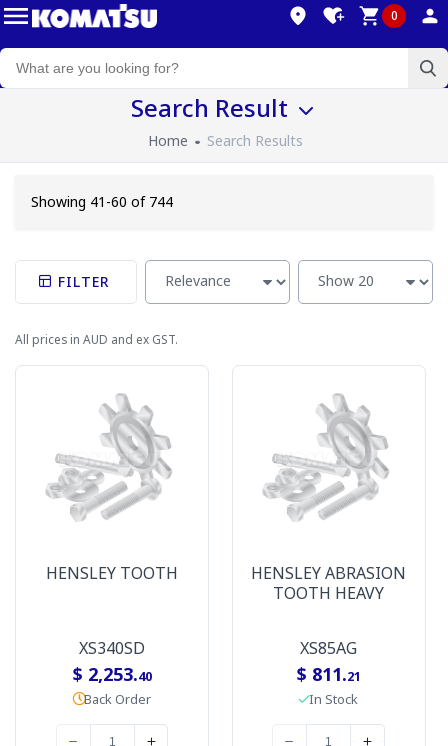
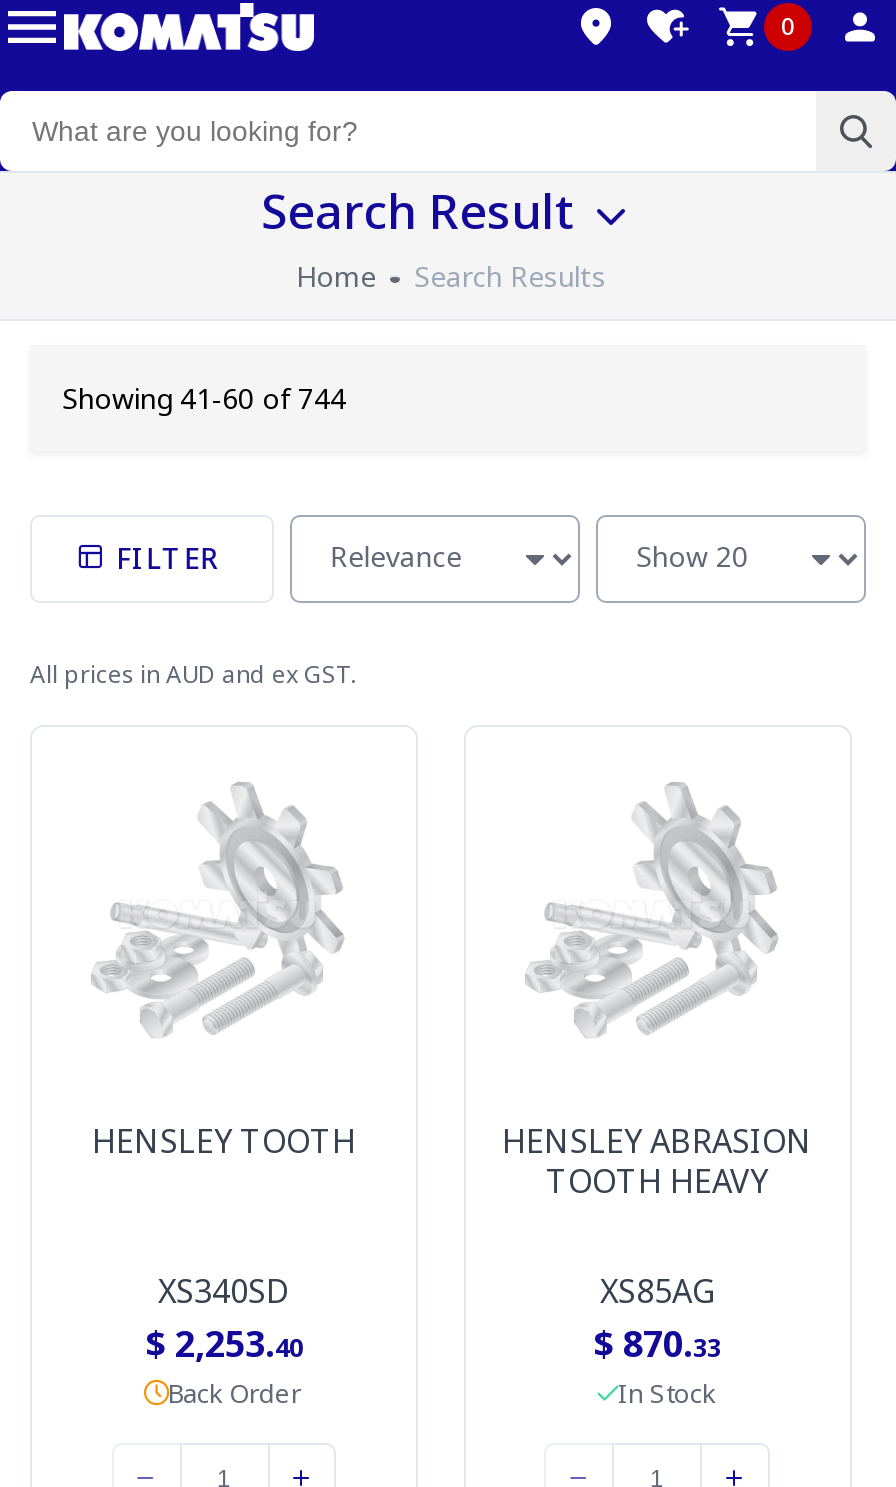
[296,662,360,686] $ 811.21 -> [593,1319,721,1367] $ 870.33

